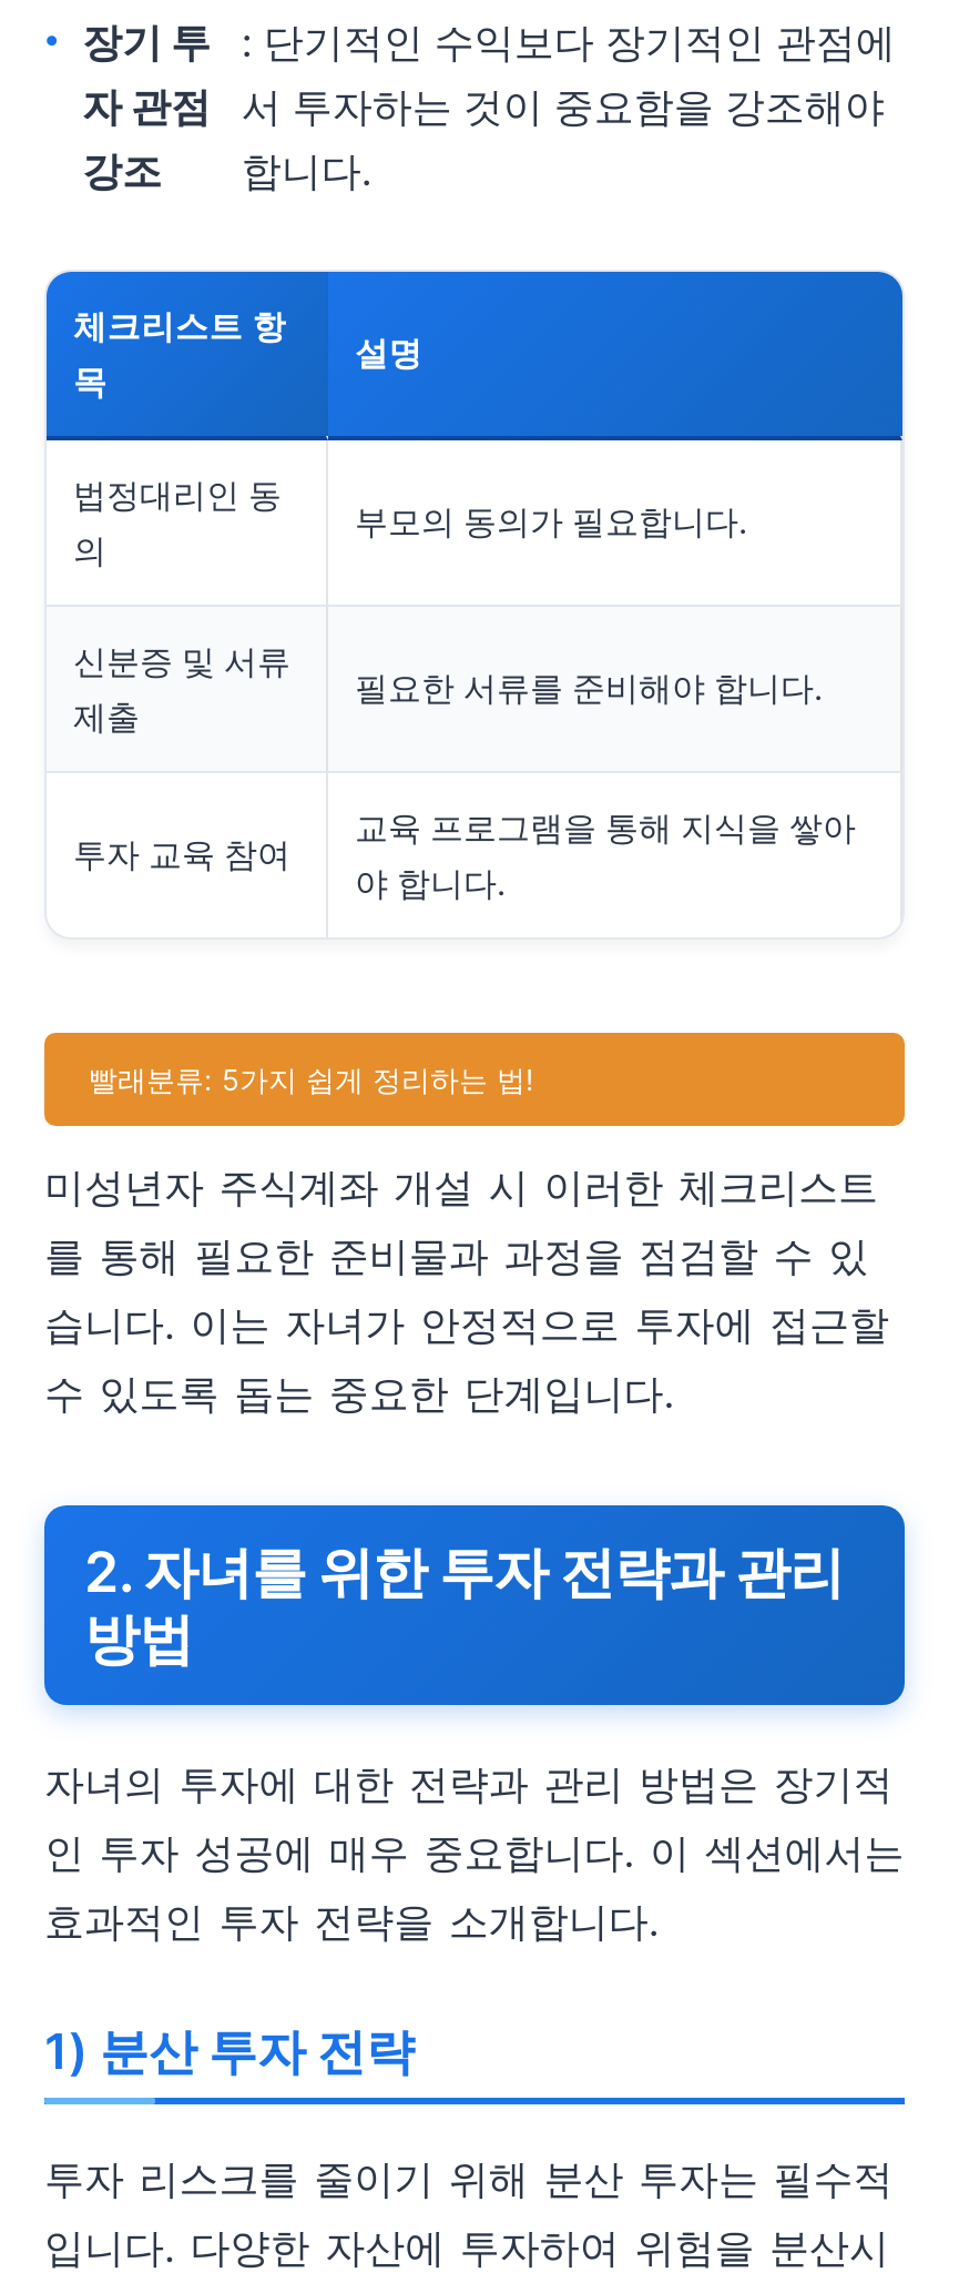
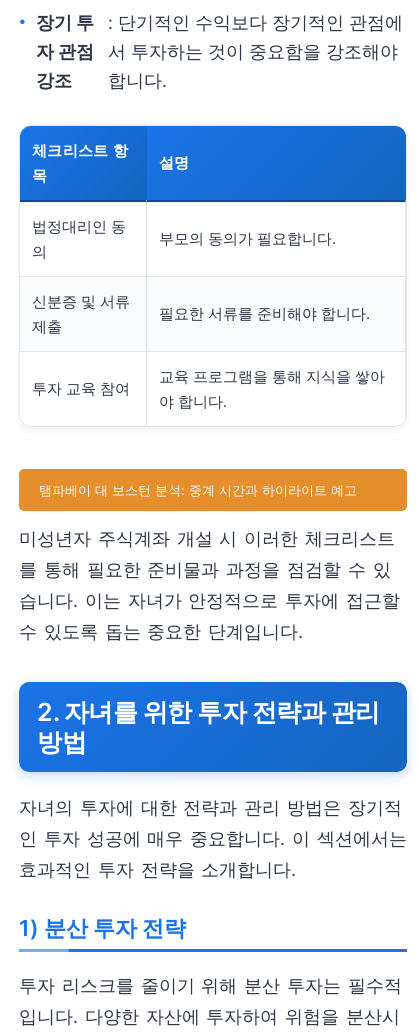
[89,1062,534,1097] 빨래분류: 5가지 쉽게 정리하는 법! -> [39,482,357,498] 탬파베이 대 보스턴 분석: 중계 시간과 하이라이트 예고

